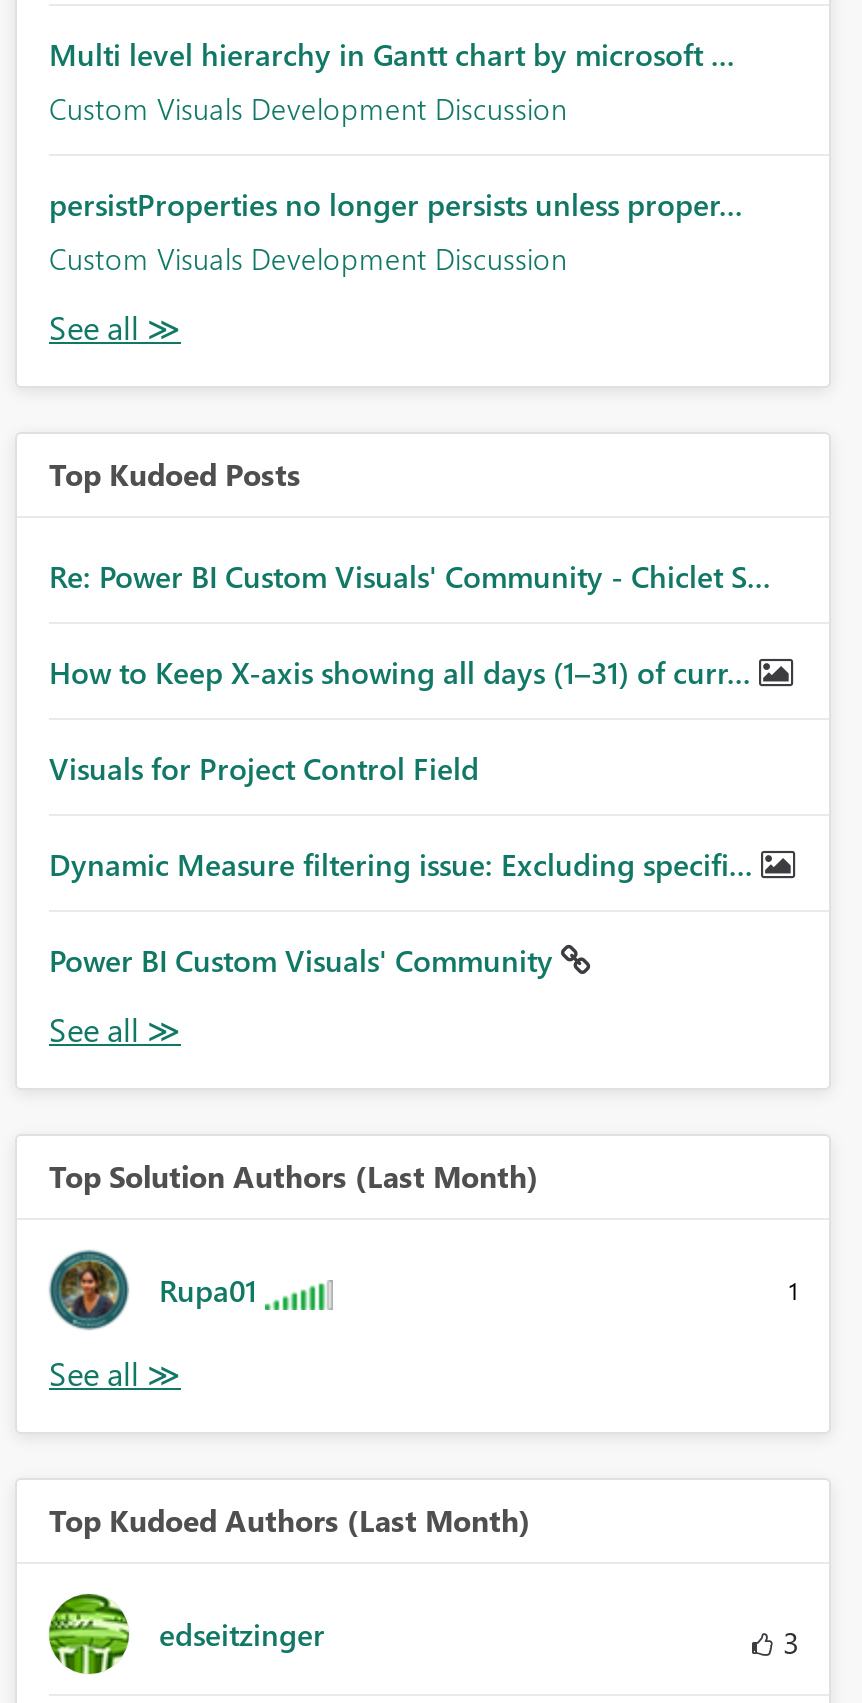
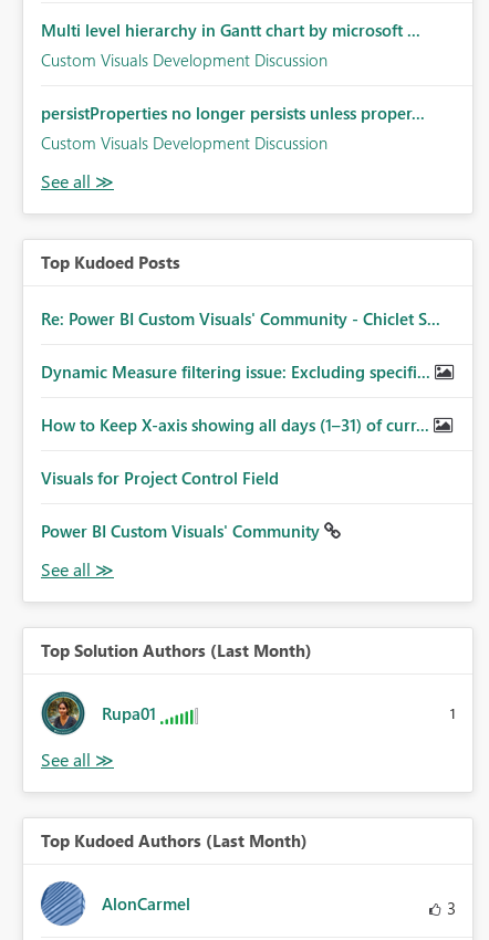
moved [49,653,759,789] -> [41,414,434,489]: How to Keep X-axis showing all days (1–31) of curr... | Visuals for Project Control Field
moved [49,845,761,885] -> [41,361,435,383]: Dynamic Measure filtering issue: Excluding specifi...
[47,1592,325,1676] [image] | edseitzinger -> [40,880,190,927] [image] | AlonCarmel

